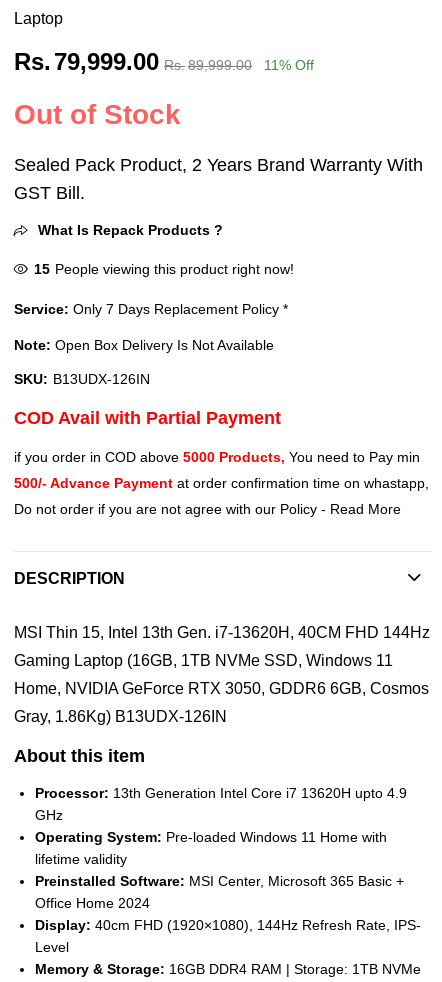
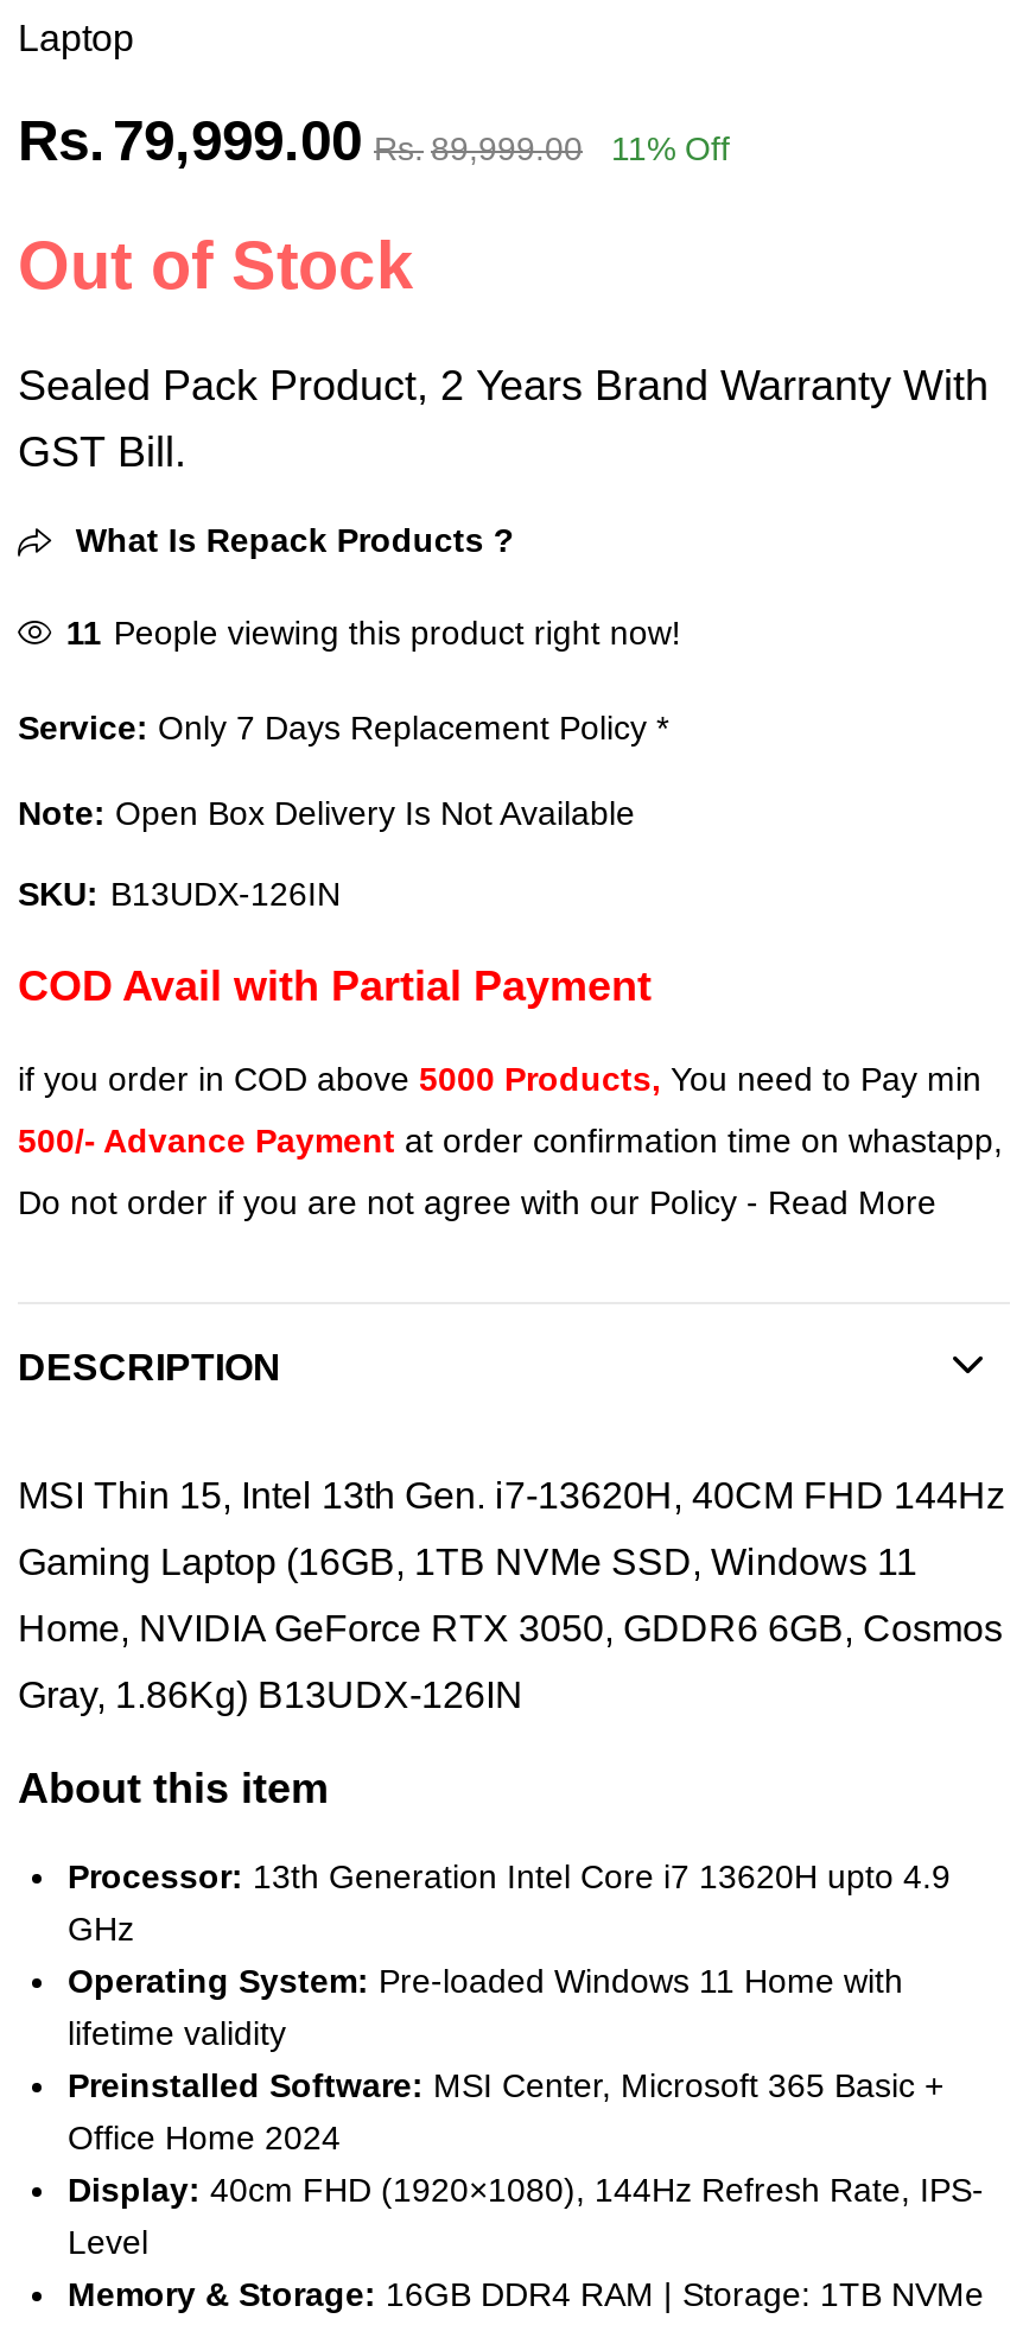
[34,261,294,277] 15 People viewing this product right now! -> [66,614,681,652] 11 People viewing this product right now!

